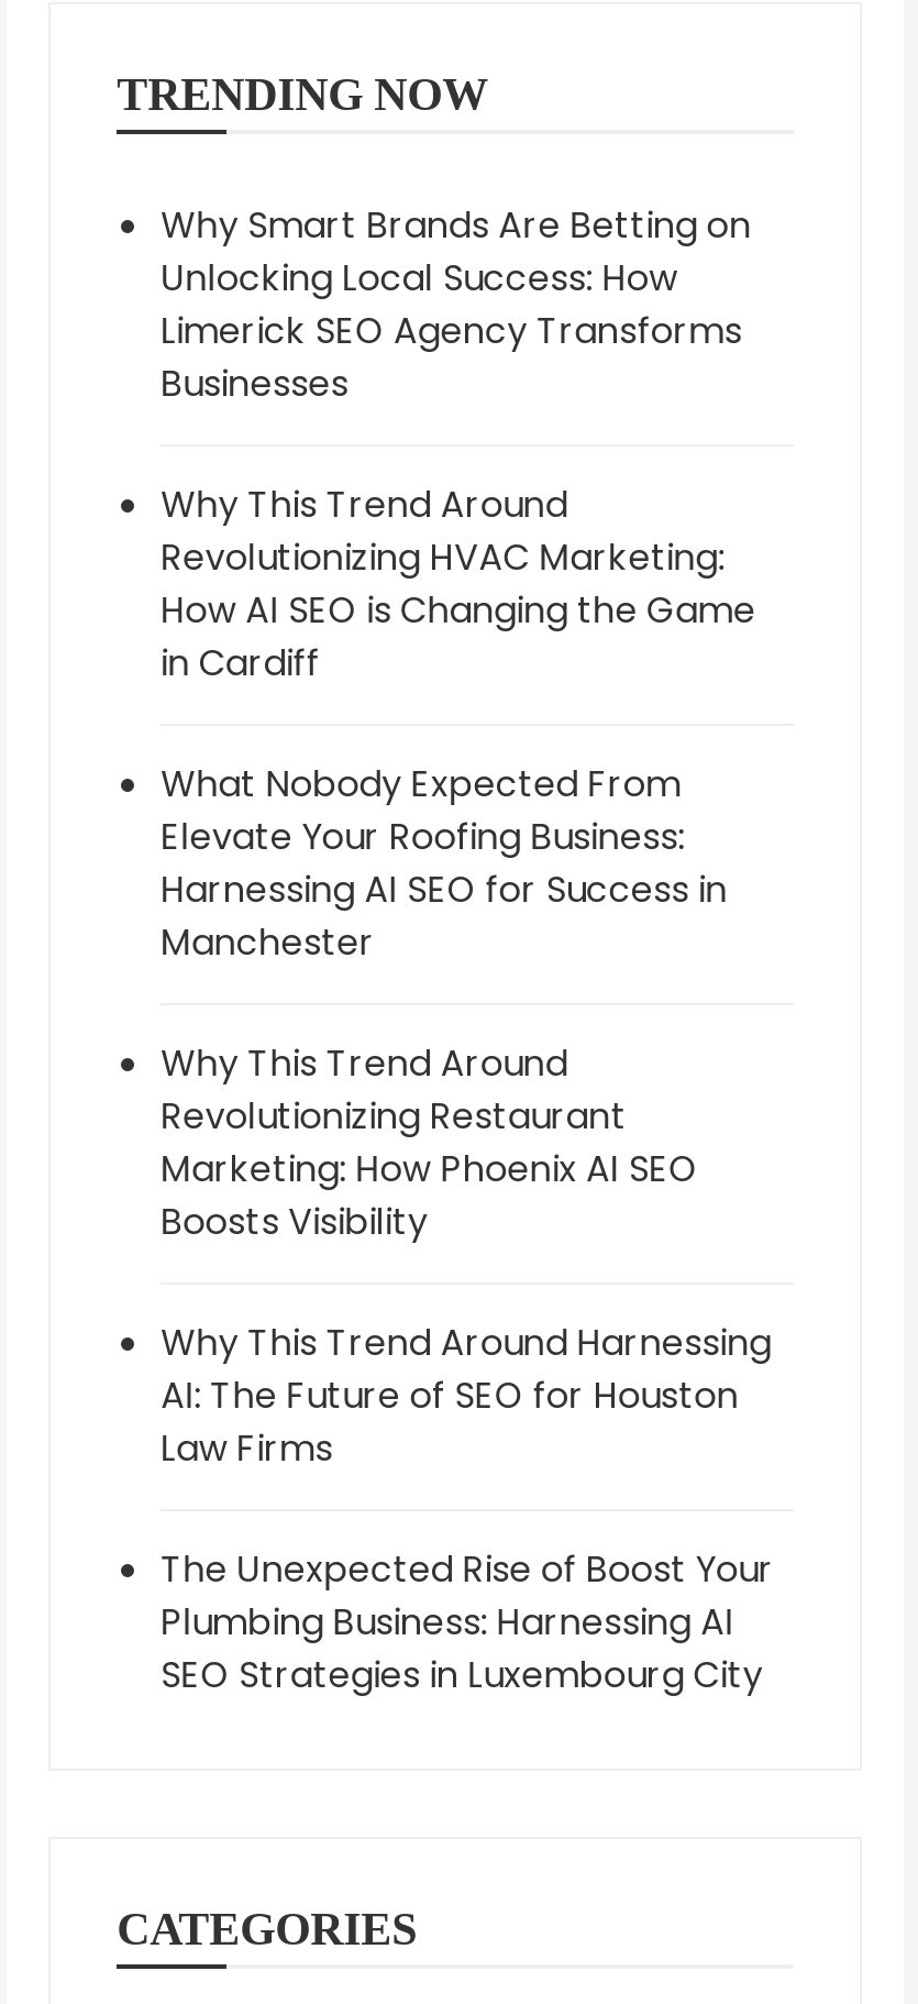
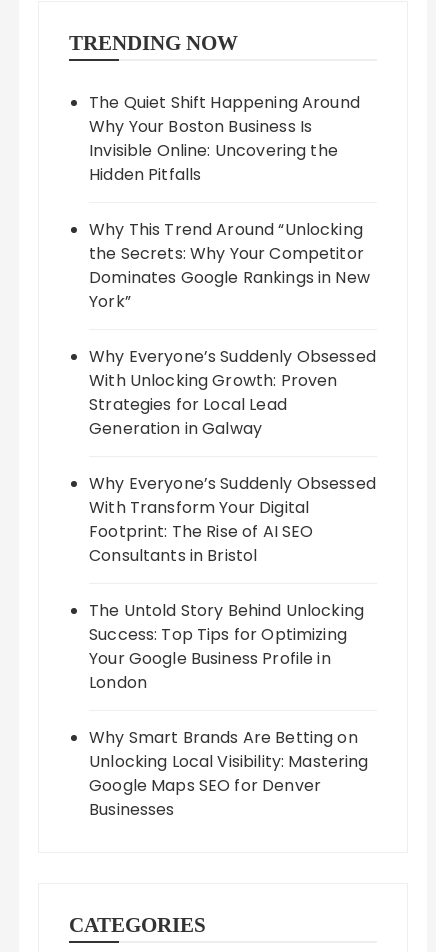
none -> [89,91,376,694] The Quiet Shift Happening Around | Why Your Boston Business Is | Invisible Online: Uncovering the | Hidden Pitfalls | Why This Trend Around “Unlocking | the Secrets: Why Your Competitor | Dominates Google Rankings in New | York” | Why Everyone’s Suddenly Obsessed | With Unlocking Growth: Proven | Strategies for Local Lead | Generation in Galway | Why Everyone’s Suddenly Obsessed | With Transform Your Digital | Footprint: The Rise of AI SEO | Consultants in Bristol | The Untold Story Behind Unlocking | Success: Top Tips for Optimizing | Your Google Business Profile in | London
moved [161,201,751,252] -> [89,726,358,749]: Why Smart Brands Are Betting on
[161,254,742,357] Unlocking Local Success: How | Limerick SEO Agency Transforms -> [89,750,369,797] Unlocking Local Visibility: Mastering | Google Maps SEO for Denver
moved [161,359,349,410] -> [89,798,175,821]: Businesses
[161,480,774,1701] Why This Trend Around | Revolutionizing HVAC Marketing: | How AI SEO is Changing the Game | in Cardiff | What Nobody Expected From | Elevate Your Roofing Business: | Harnessing AI SEO for Success in | Manchester | Why This Trend Around | Revolutionizing Restaurant | Marketing: How Phoenix AI SEO | Boosts Visibility | Why This Trend Around Harnessing | AI: The Future of SEO for Houston | Law Firms | The Unexpected Rise of Boost Your | Plumbing Business: Harnessing AI | SEO Strategies in Luxembourg City -> none

